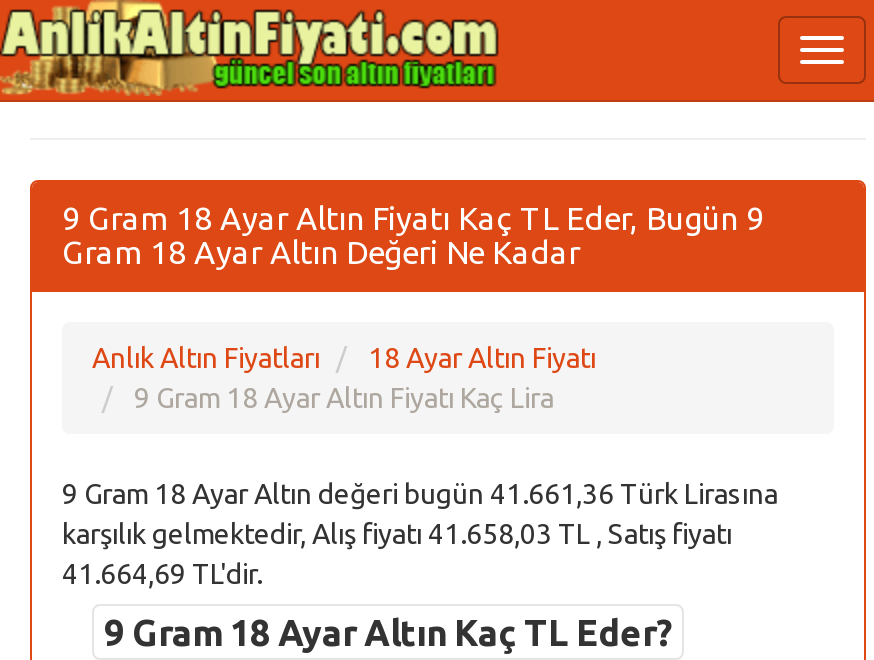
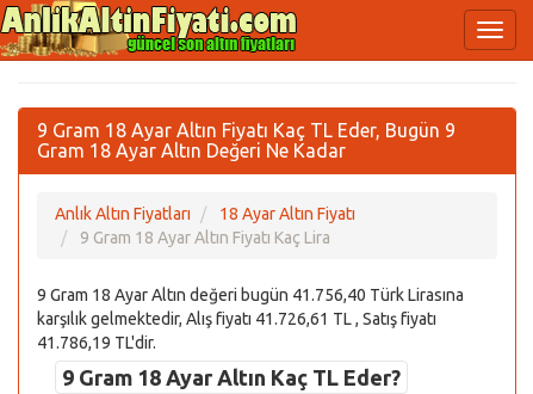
[62,478,778,510] 9 Gram 18 Ayar Altın değeri bugün 41.661,36 Türk Lirasına -> [37,285,464,304] 9 Gram 18 Ayar Altın değeri bugün 41.756,40 Türk Lirasına
[62,518,732,550] karşılık gelmektedir, Alış fiyatı 41.658,03 TL , Satış fiyatı -> [37,309,436,328] karşılık gelmektedir, Alış fiyatı 41.726,61 TL , Satış fiyatı
[62,558,262,590] 41.664,69 TL'dir. -> [37,333,156,352] 41.786,19 TL'dir.

